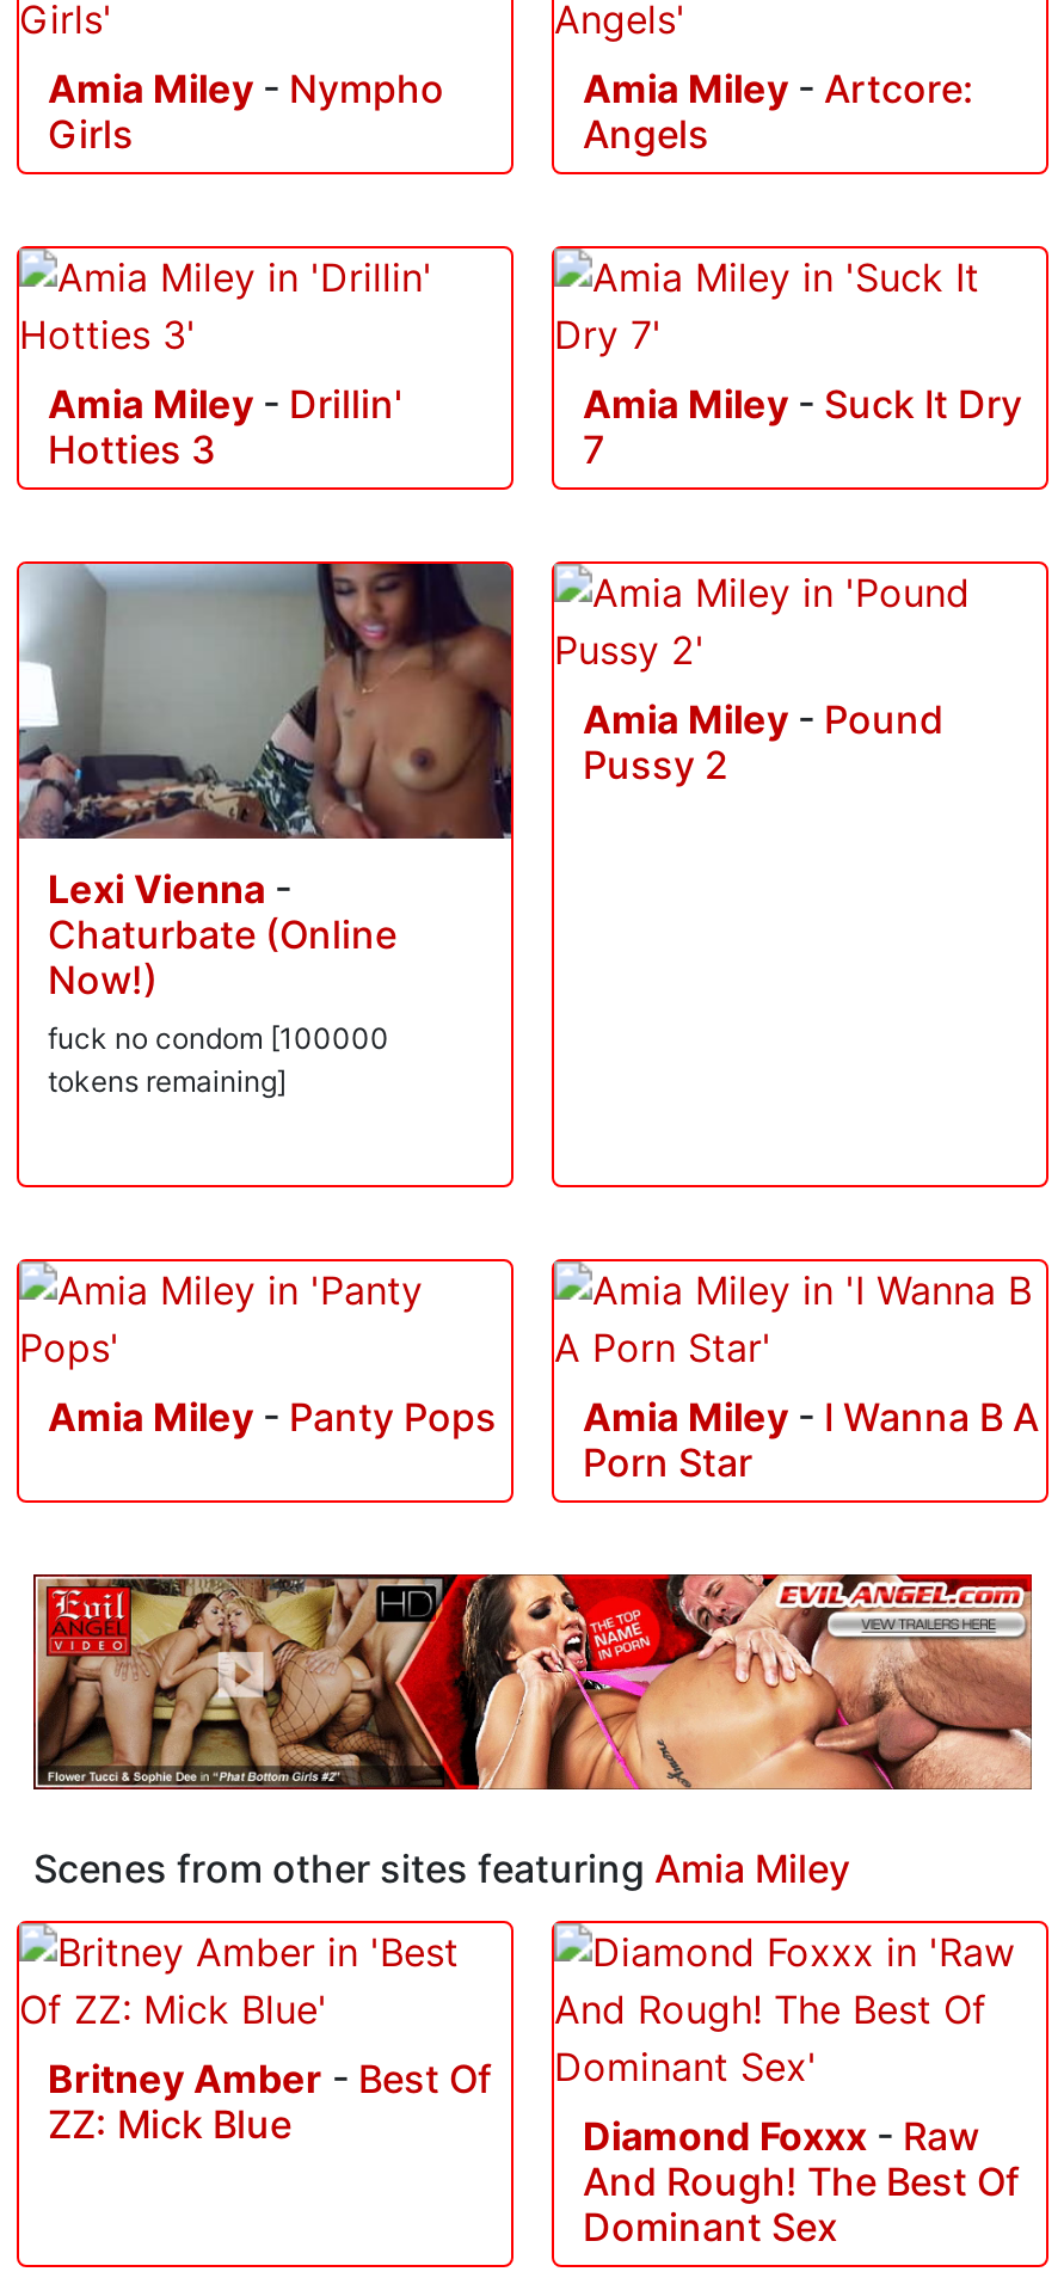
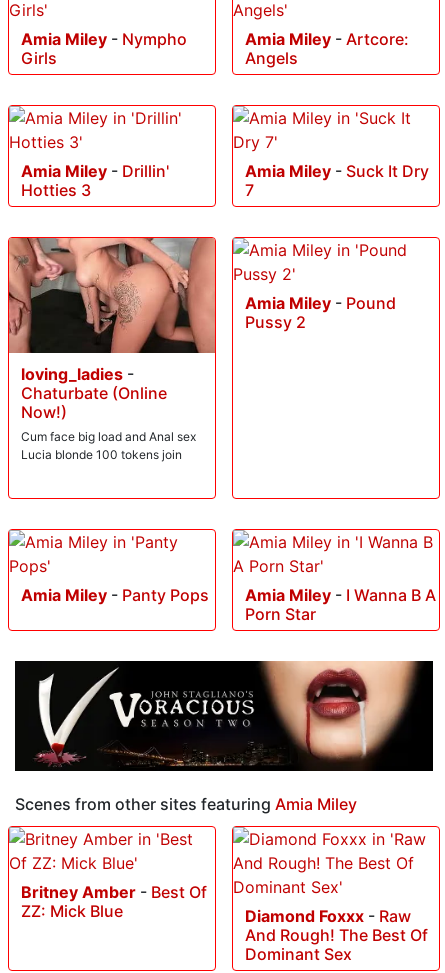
[17,561,513,913] [image] | Lexi Vienna - -> [8,237,216,384] [image] | loving_ladies -
[48,1021,389,1100] fuck no condom [100000 | tokens remaining] -> [21,429,196,462] Cum face big load and Anal sex | Lucia blonde 100 tokens join
[31,1572,1034,1792] [image] -> [14,660,434,772] [image]

